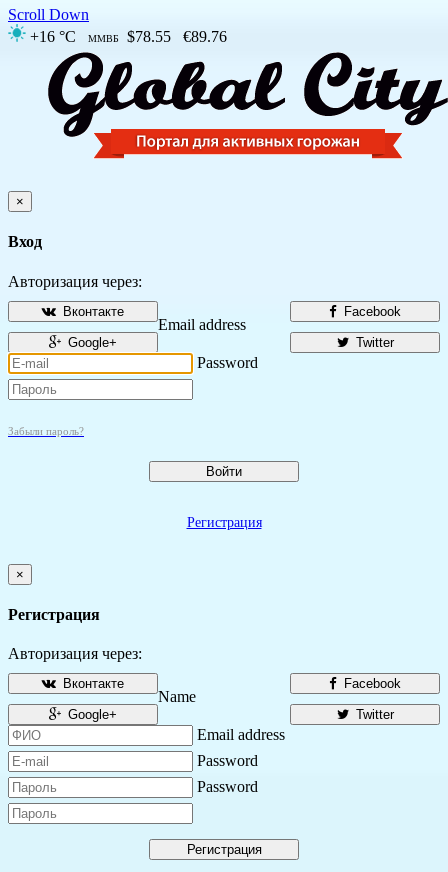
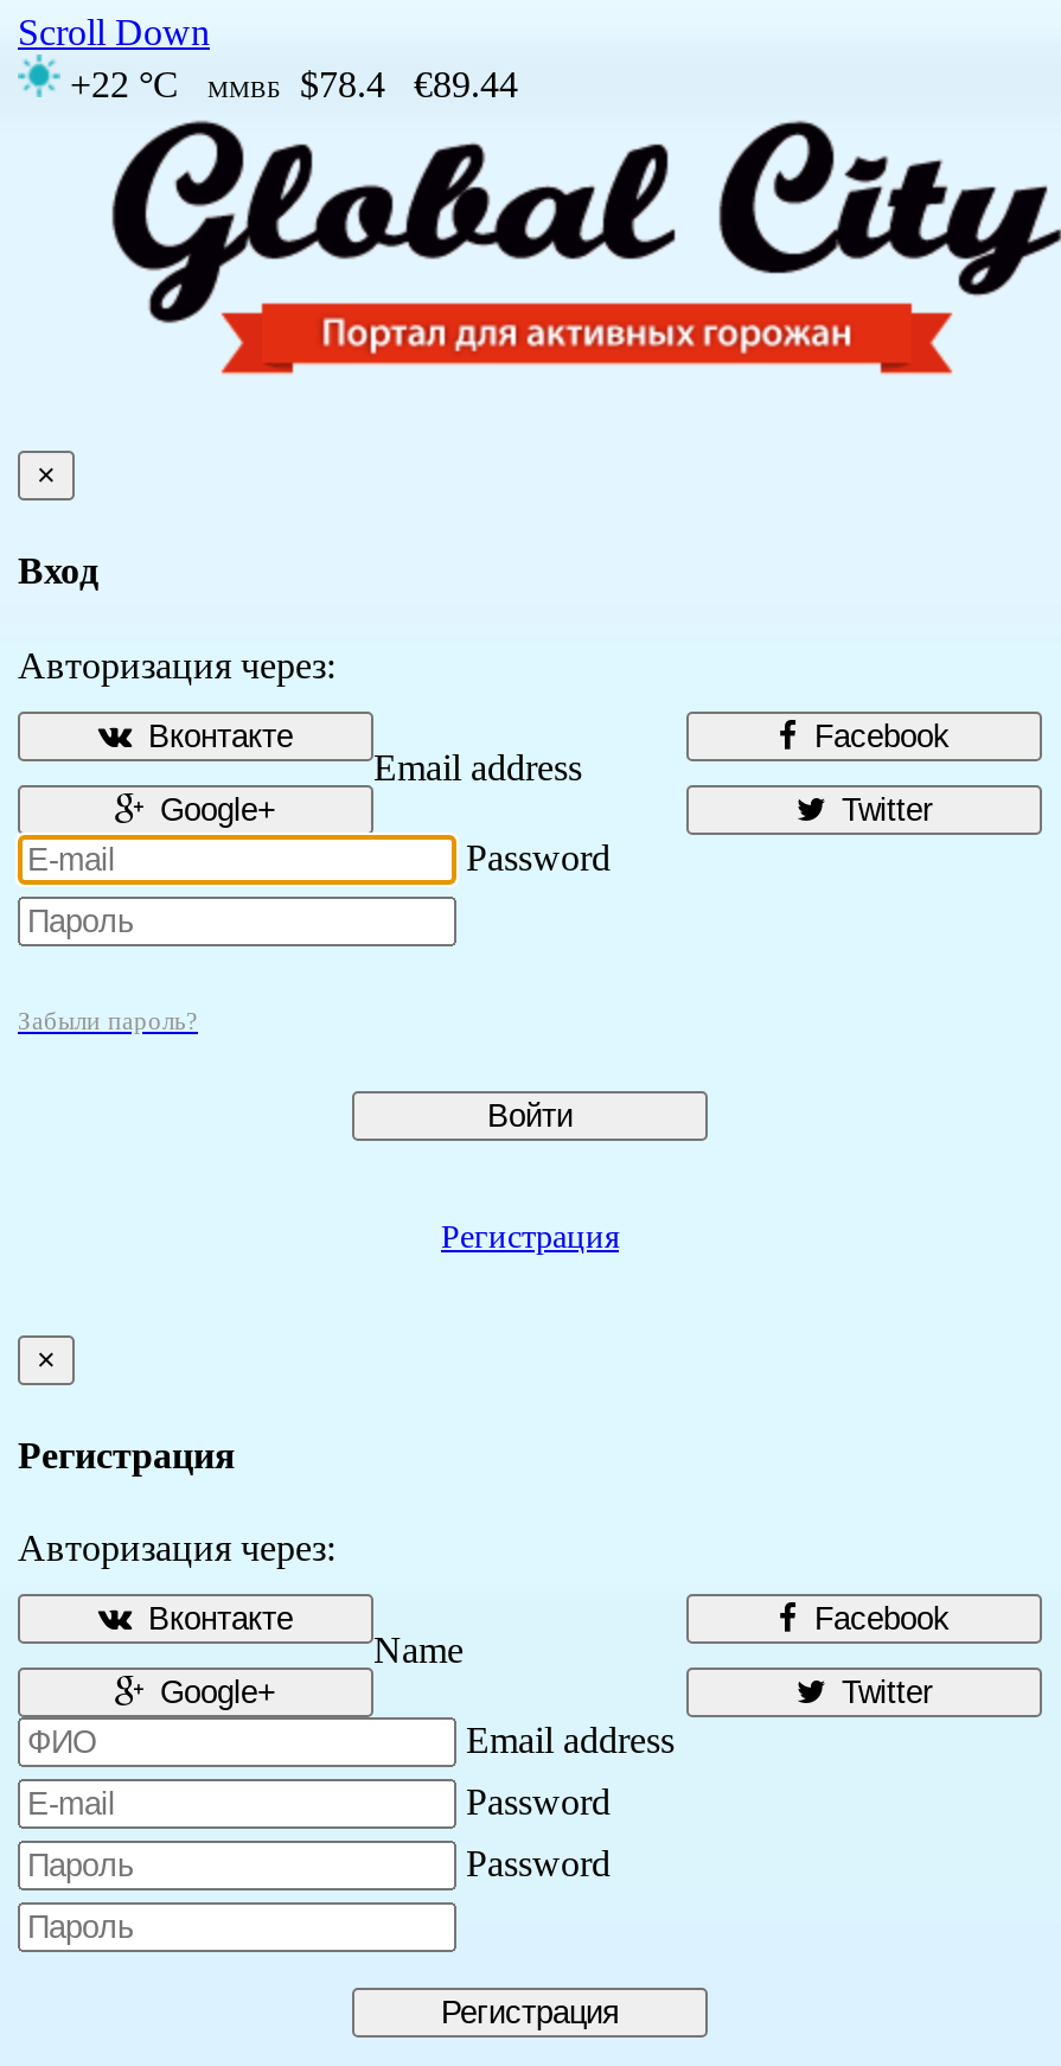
[26,28,76,45] +16 °C -> [60,64,179,104] +22 °C
[88,28,227,45] ММВБ $78.55 €89.76 -> [207,64,518,104] ММВБ $78.4 €89.44

